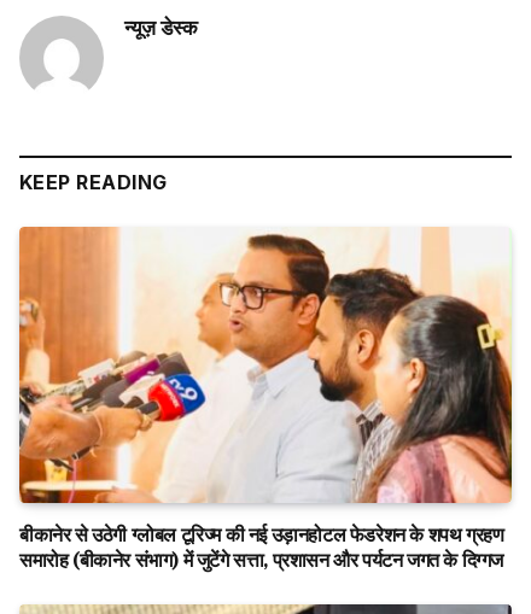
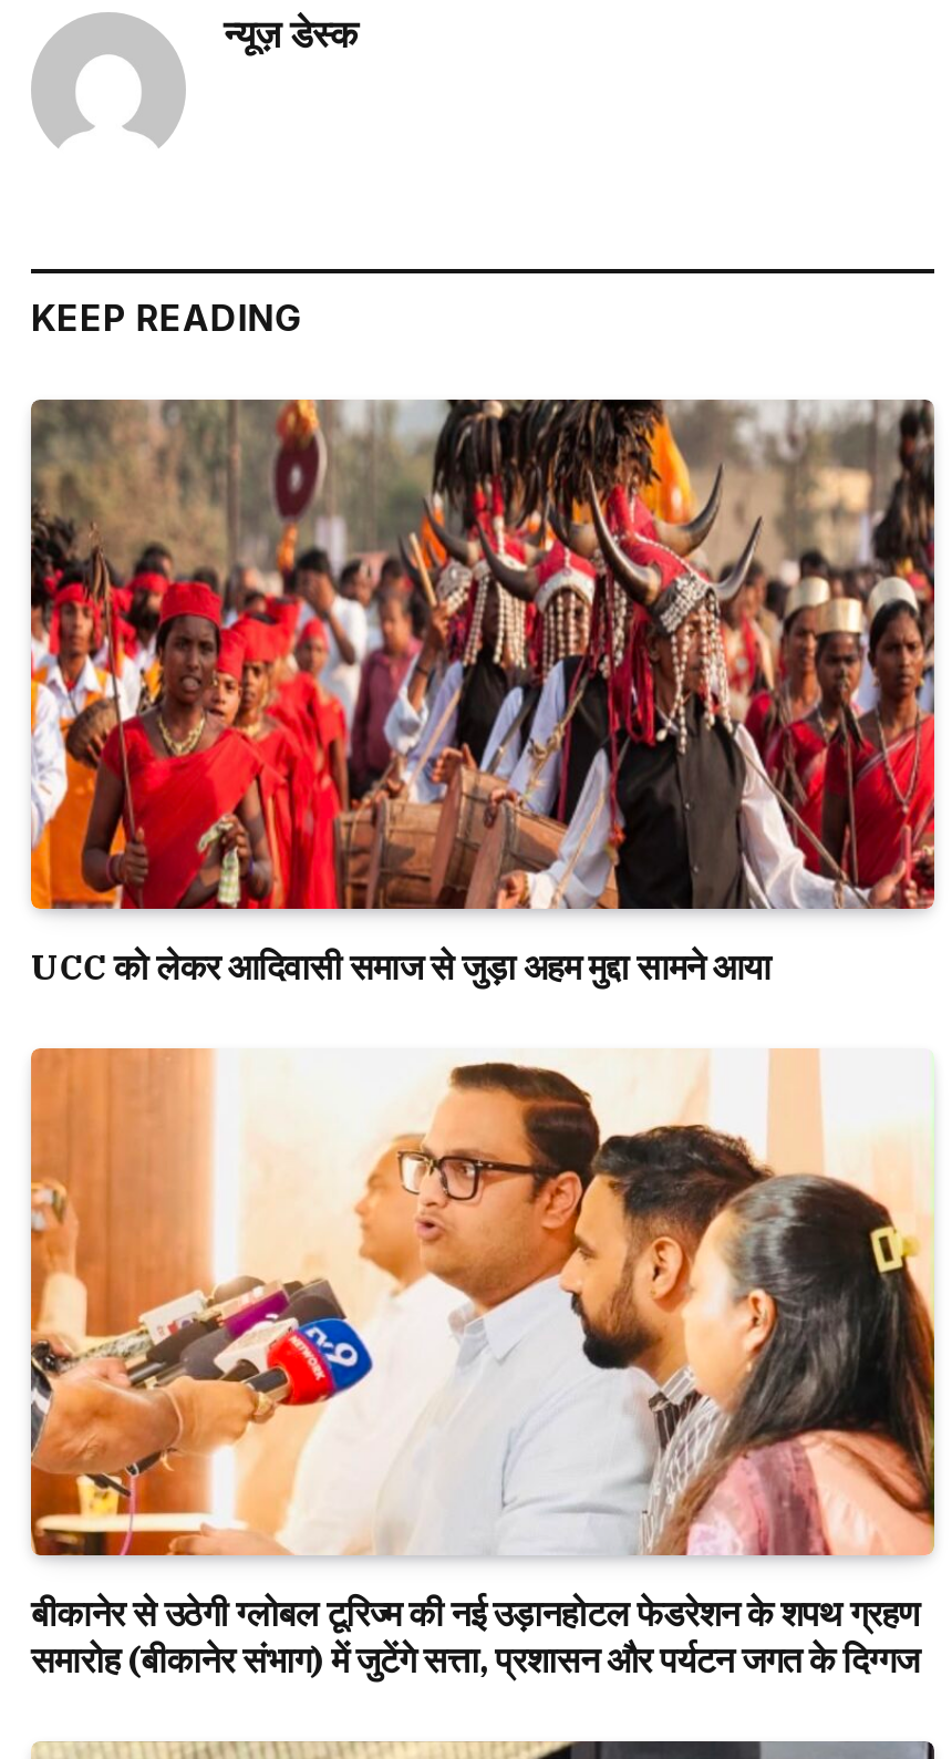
none -> [29,396,937,988] [image] | UCC को लेकर आदिवासी समाज से जुड़ा अहम मुद्दा सामने आया

